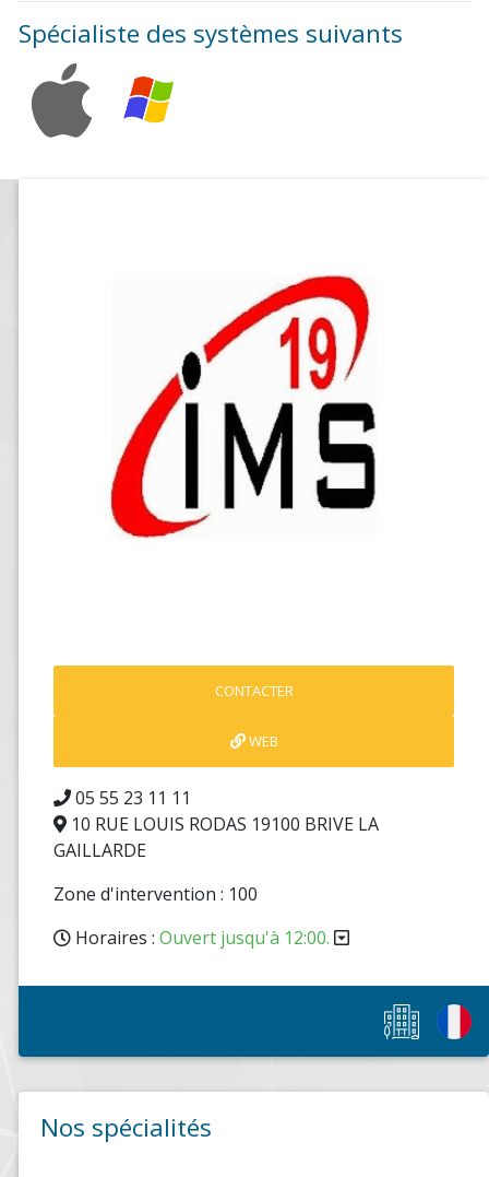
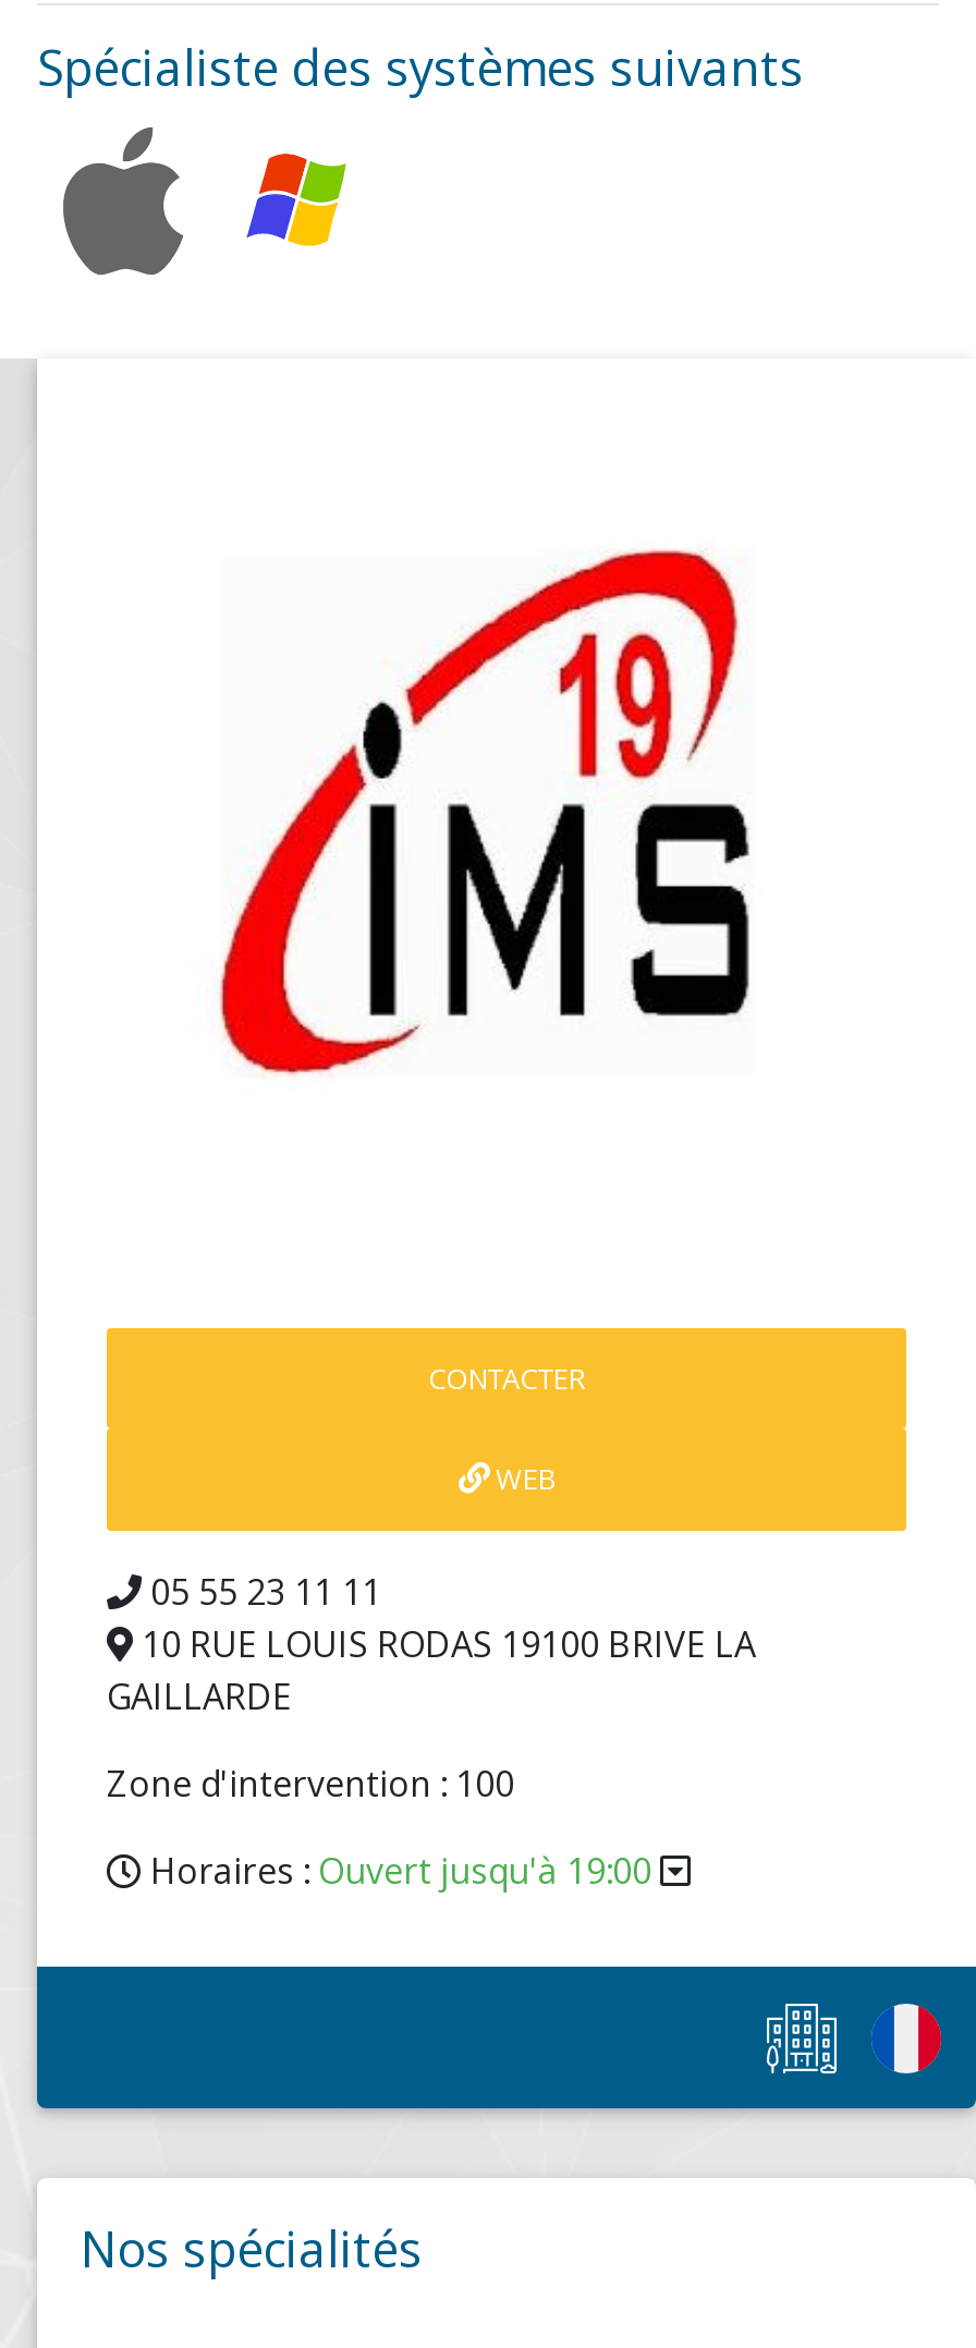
[71,925,330,949] Horaires : Ouvert jusqu'à 12:00. -> [142,1846,651,1894] Horaires : Ouvert jusqu'à 19:00

